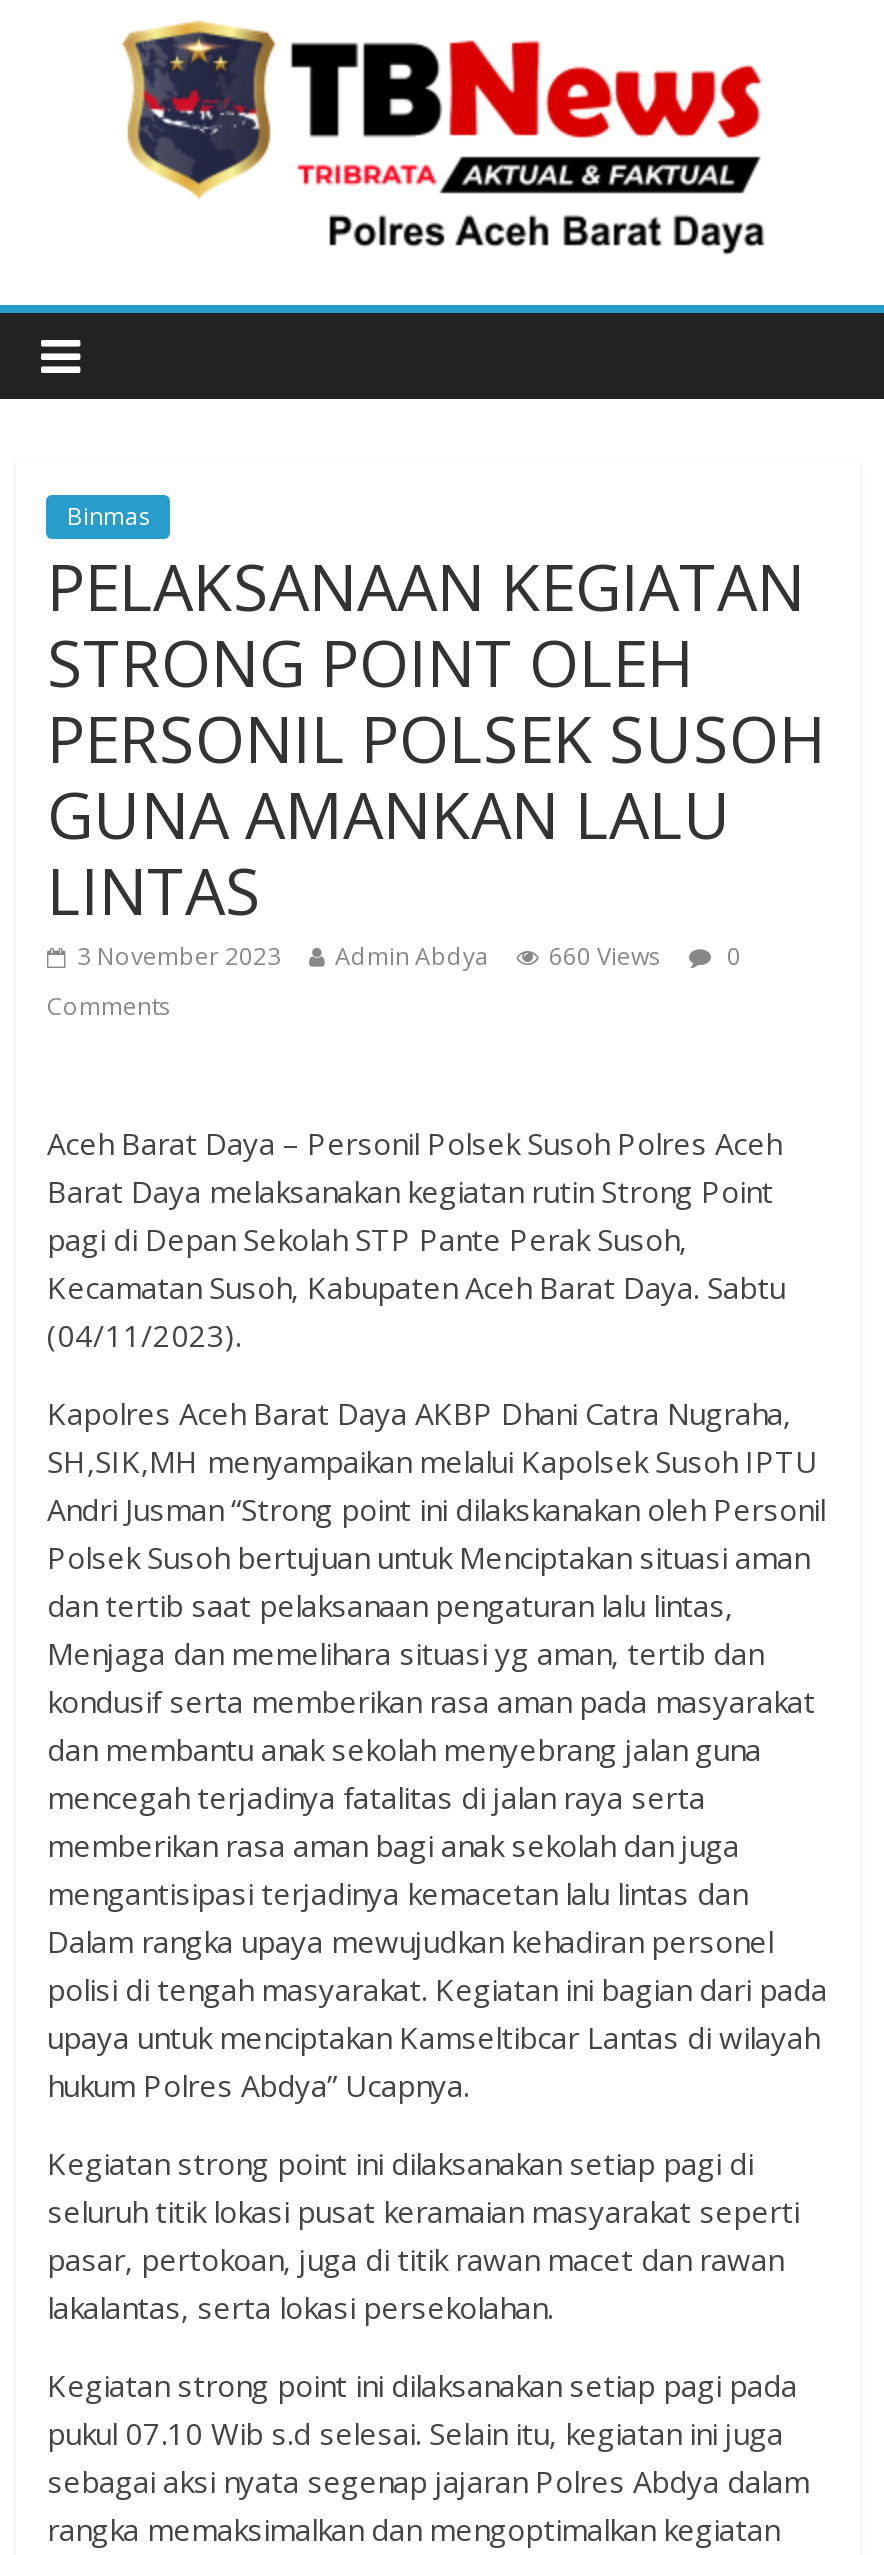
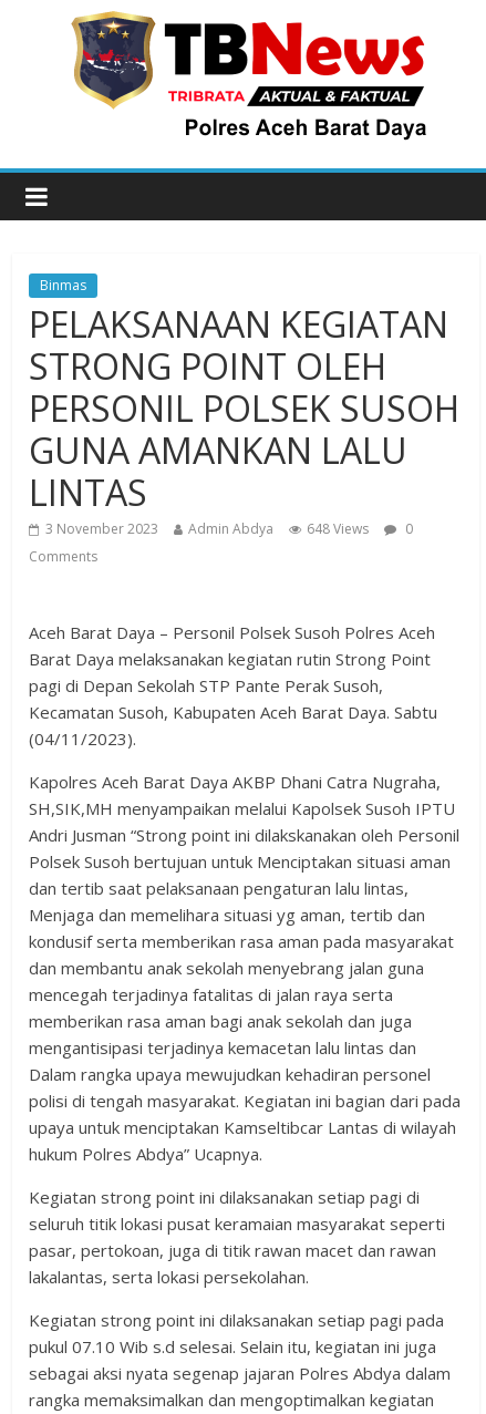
[77,939,741,973] 3 November 2023 Admin Abdya 660 Views 0 -> [46,519,413,538] 3 November 2023 Admin Abdya 648 Views 0

